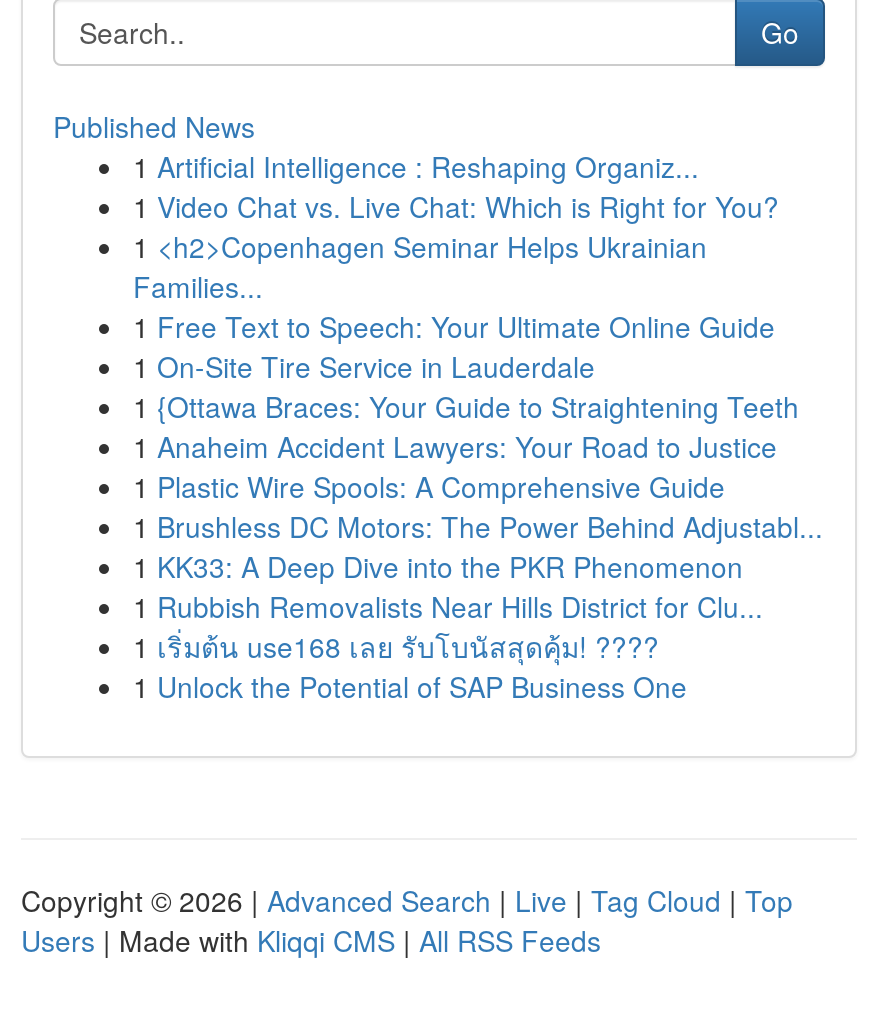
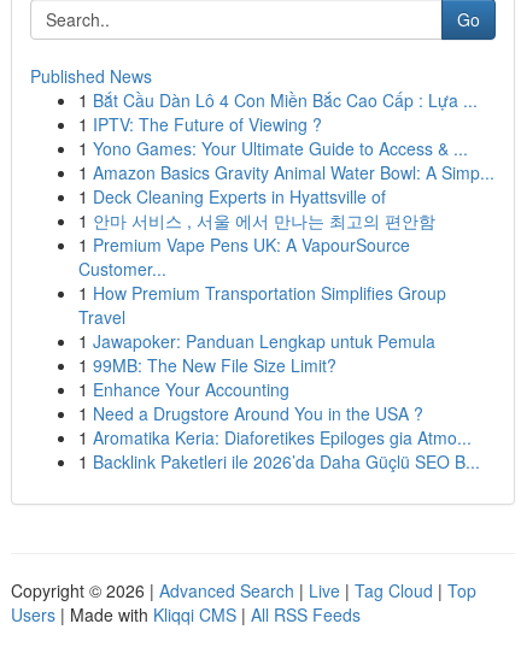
[133,146,823,706] 1 Artificial Intelligence : Reshaping Organiz... | 1 Video Chat vs. Live Chat: Which is Right for You? | 1 <h2>Copenhagen Seminar Helps Ukrainian | Families... | 1 Free Text to Speech: Your Ultimate Online Guide | 1 On-Site Tire Service in Lauderdale | 1 {Ottawa Braces: Your Guide to Straightening Teeth | 1 Anaheim Accident Lawyers: Your Road to Justice | 1 Plastic Wire Spools: A Comprehensive Guide | 1 Brushless DC Motors: The Power Behind Adjustabl... | 1 KK33: A Deep Dive into the PKR Phenomenon | 1 Rubbish Removalists Near Hills District for Clu... | 1 เริ่มต้น use168 เลย รับโบนัสสุดคุ้ม! ???? | 1 Unlock the Potential of SAP Business One -> [78,88,494,473] 1 Bắt Cầu Dàn Lô 4 Con Miền Bắc Cao Cấp : Lựa ... | 1 IPTV: The Future of Viewing ? | 1 Yono Games: Your Ultimate Guide to Access & ... | 1 Amazon Basics Gravity Animal Water Bowl: A Simp... | 1 Deck Cleaning Experts in Hyattsville of | 1 안마 서비스 , 서울 에서 만나는 최고의 편안함 | 1 Premium Vape Pens UK: A VapourSource | Customer... | 1 How Premium Transportation Simplifies Group | Travel | 1 Jawapoker: Panduan Lengkap untuk Pemula | 1 99MB: The New File Size Limit? | 1 Enhance Your Accounting | 1 Need a Drugstore Around You in the USA ? | 1 Aromatika Keria: Diaforetikes Epiloges gia Atmo... | 1 Backlink Paketleri ile 2026’da Daha Güçlü SEO B...

